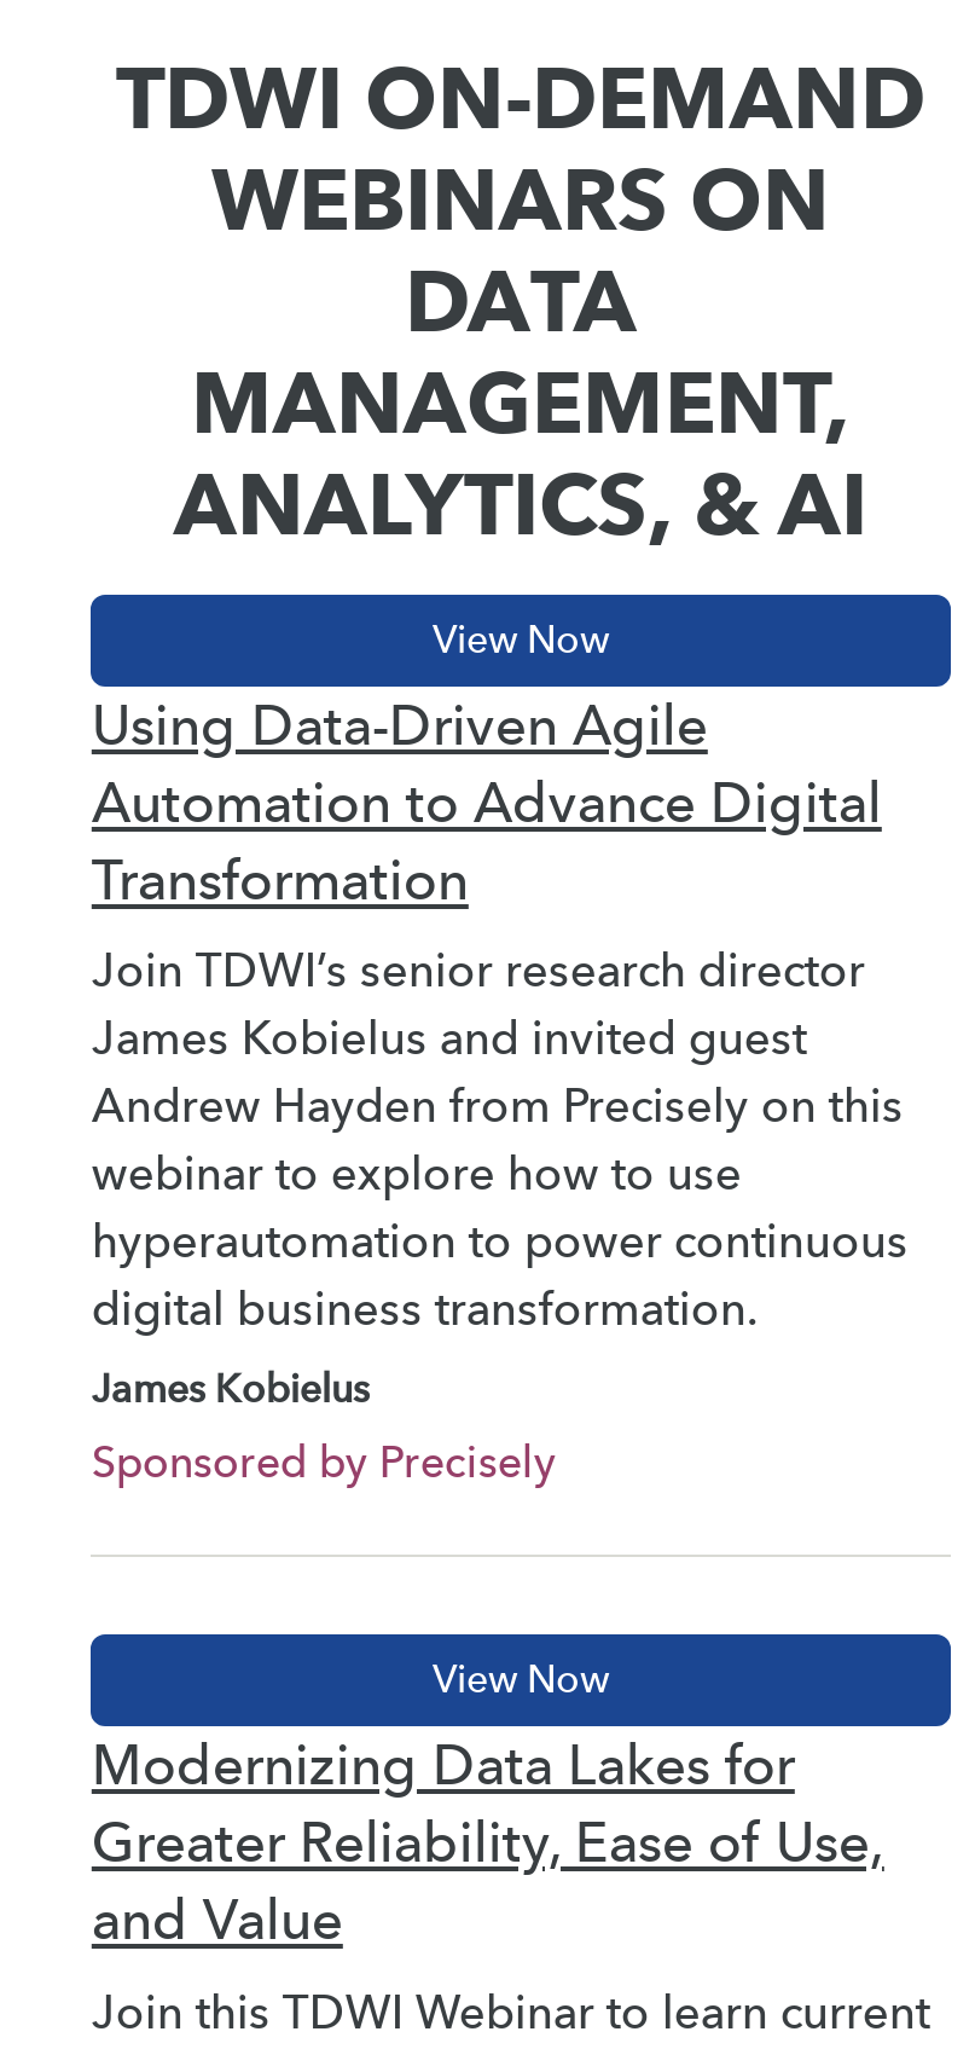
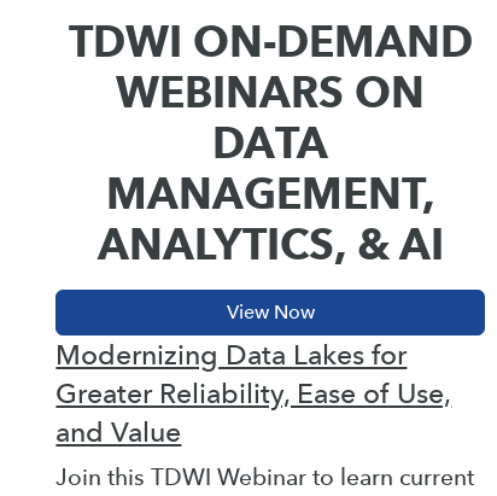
[92,691,908,1489] Using Data-Driven Agile | Automation to Advance Digital | Transformation | Join TDWI’s senior research director | James Kobielus and invited guest | Andrew Hayden from Precisely on this | webinar to explore how to use | hyperautomation to power continuous | digital business transformation. | James Kobielus | Sponsored by Precisely -> none

